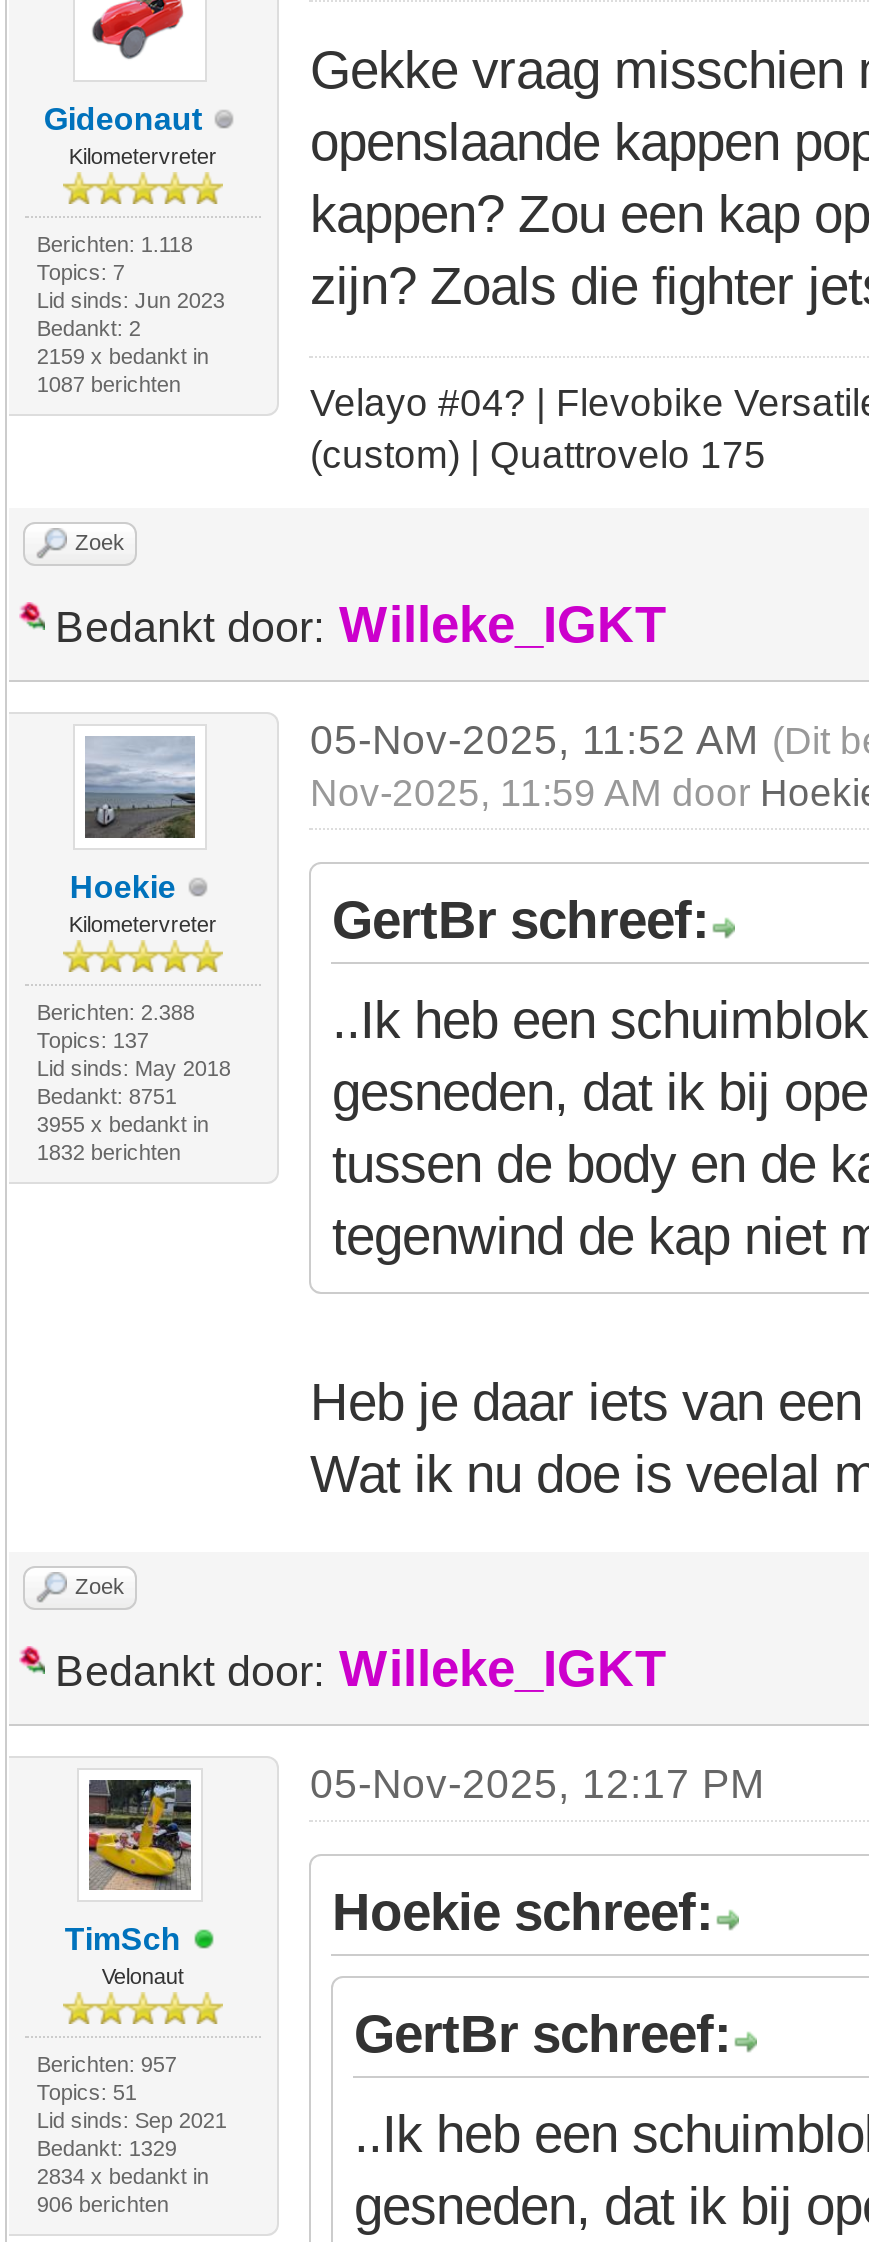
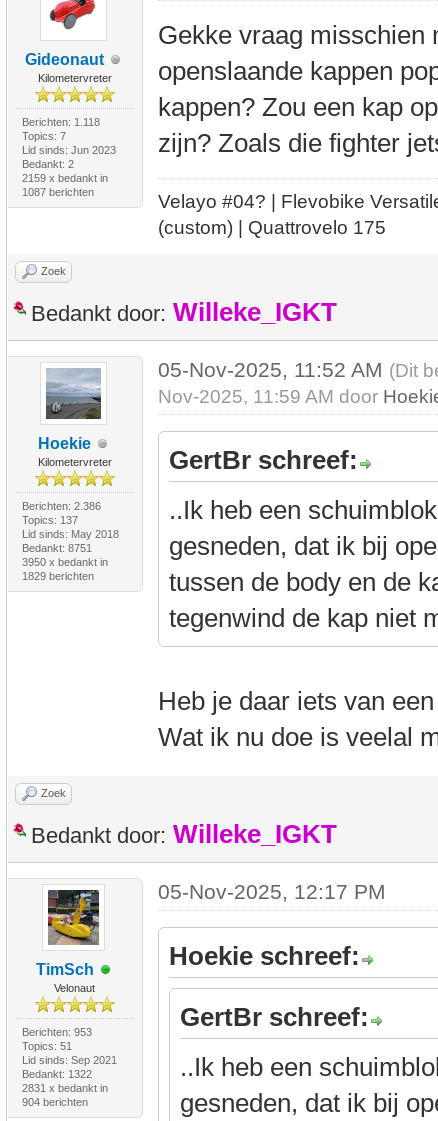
[37,1000,195,1024] Berichten: 2.388 -> [22,500,101,512] Berichten: 2.386
[37,1112,209,1136] 3955 x bedankt in -> [22,556,108,568] 3950 x bedankt in
[37,1140,181,1164] 1832 berichten -> [22,570,94,582] 1829 berichten
[37,2052,177,2076] Berichten: 957 -> [22,1026,92,1038] Berichten: 953
[37,2136,177,2160] Bedankt: 1329 -> [22,1068,92,1080] Bedankt: 1322
[37,2164,209,2188] 2834 x bedankt in -> [22,1082,108,1094] 2831 x bedankt in
[37,2192,169,2216] 906 berichten -> [22,1096,88,1108] 904 berichten

